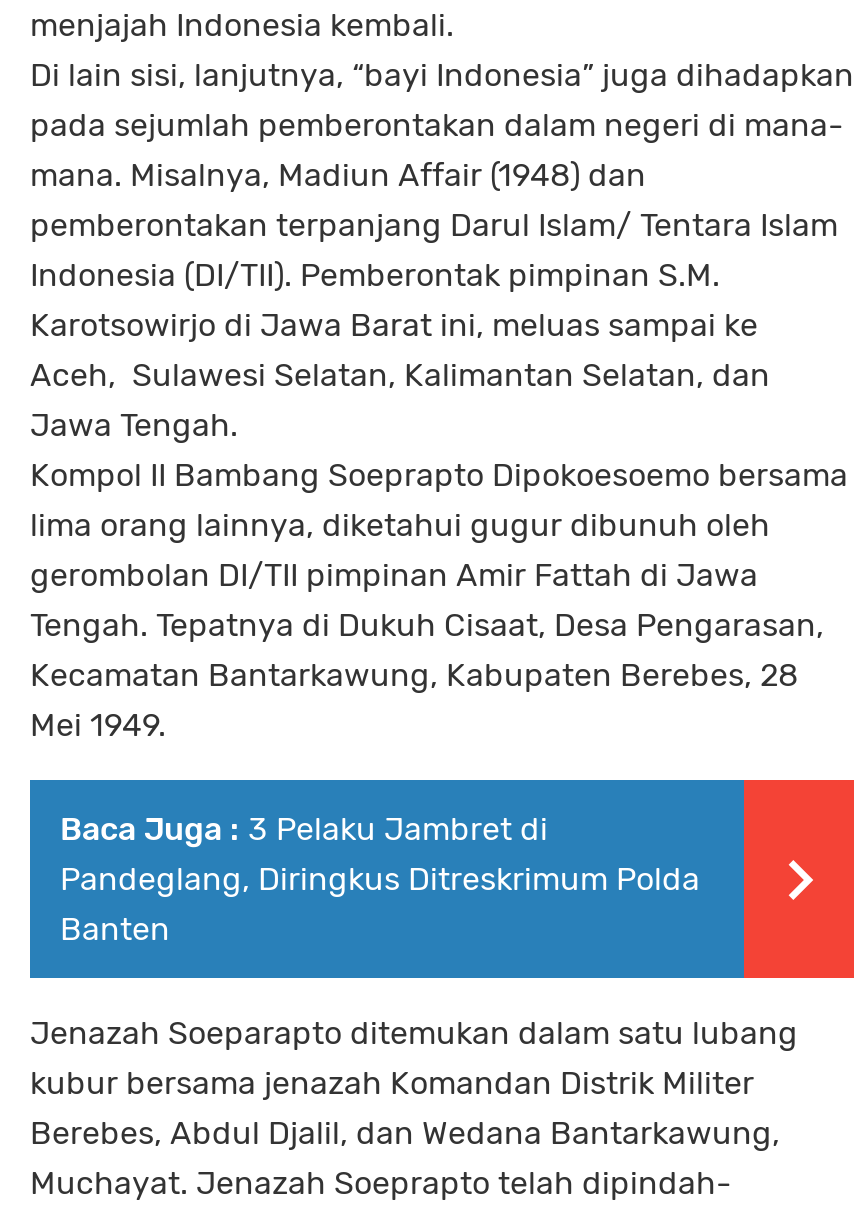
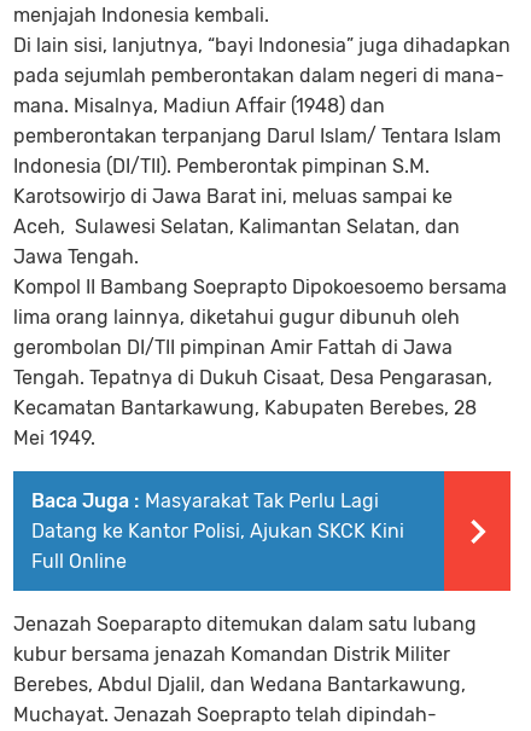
[60,811,700,949] Baca Juga : 3 Pelaku Jambret di | Pandeglang, Diringkus Ditreskrimum Polda | Banten -> [31,490,404,573] Baca Juga : Masyarakat Tak Perlu Lagi | Datang ke Kantor Polisi, Ajukan SKCK Kini | Full Online

